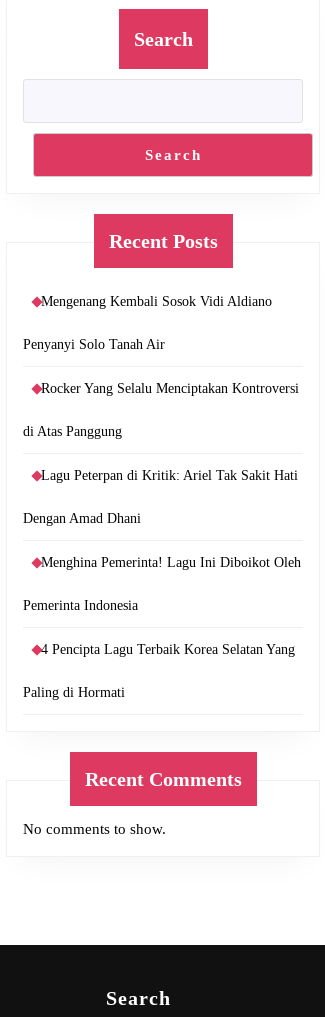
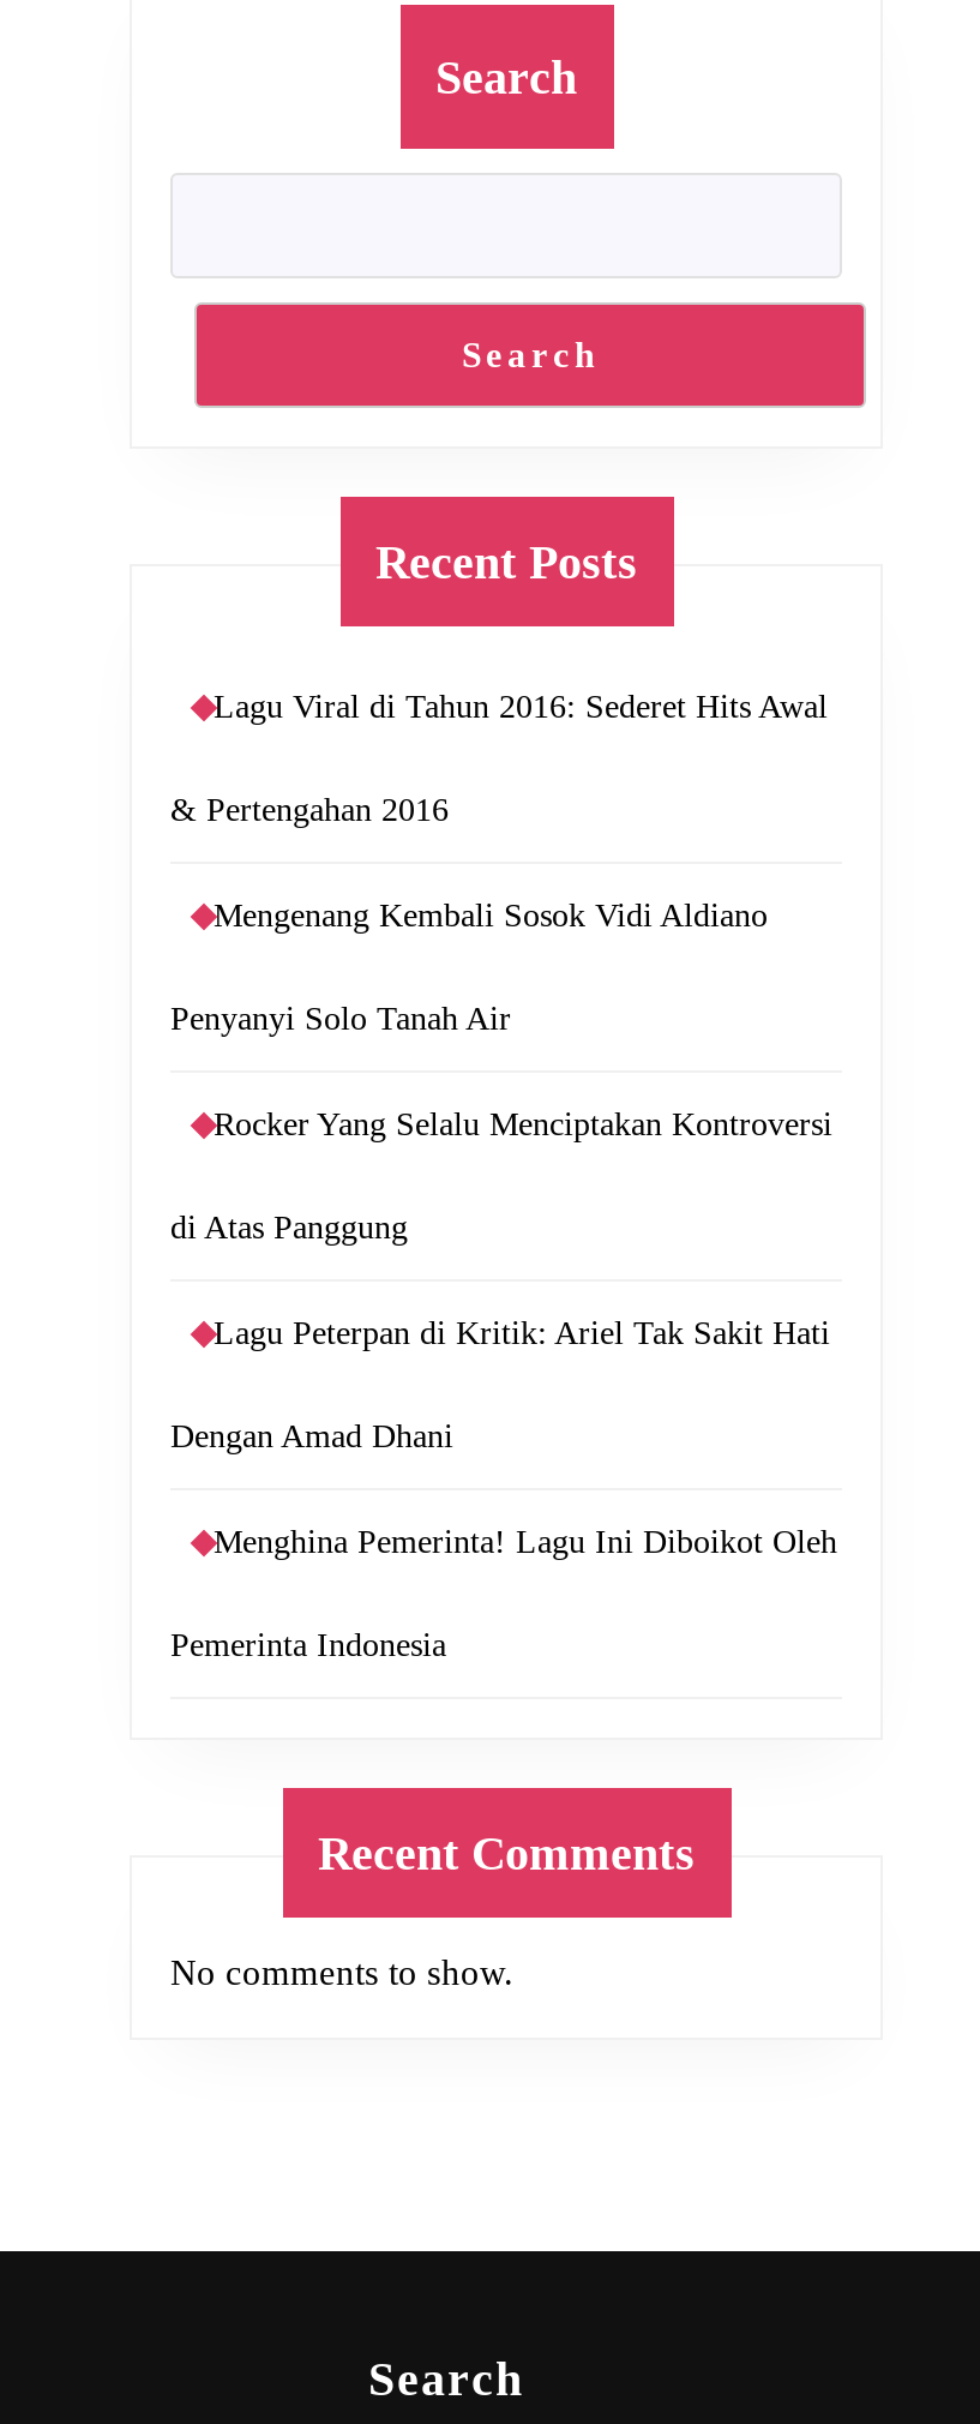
none -> [170,689,828,828] Lagu Viral di Tahun 2016: Sederet Hits Awal | & Pertengahan 2016
moved [23,294,301,613] -> [170,898,837,1663]: Mengenang Kembali Sosok Vidi Aldiano | Penyanyi Solo Tanah Air | Rocker Yang Selalu Menciptakan Kontroversi | di Atas Panggung | Lagu Peterpan di Kritik: Ariel Tak Sakit Hati | Dengan Amad Dhani | Menghina Pemerinta! Lagu Ini Diboikot Oleh | Pemerinta Indonesia
[23,642,295,700] 4 Pencipta Lagu Terbaik Korea Selatan Yang | Paling di Hormati -> none

